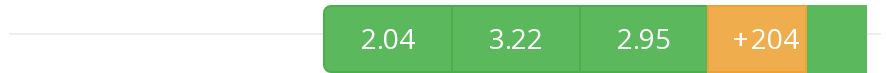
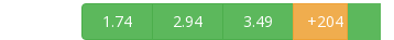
[361,19,671,57] 2.04 | 3.22 | 2.95 -> [102,11,273,31] 1.74 | 2.94 | 3.49

